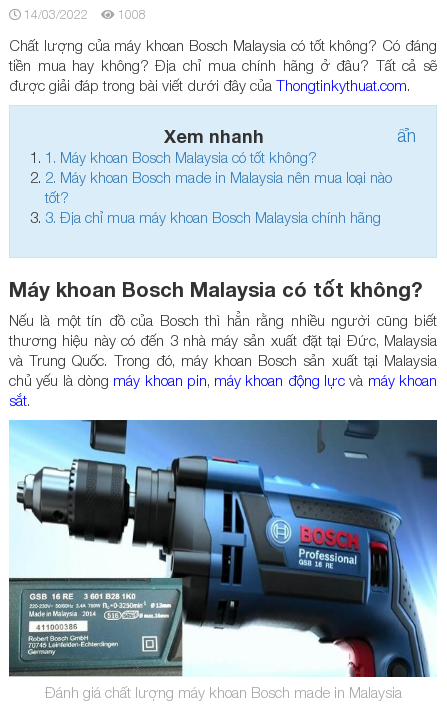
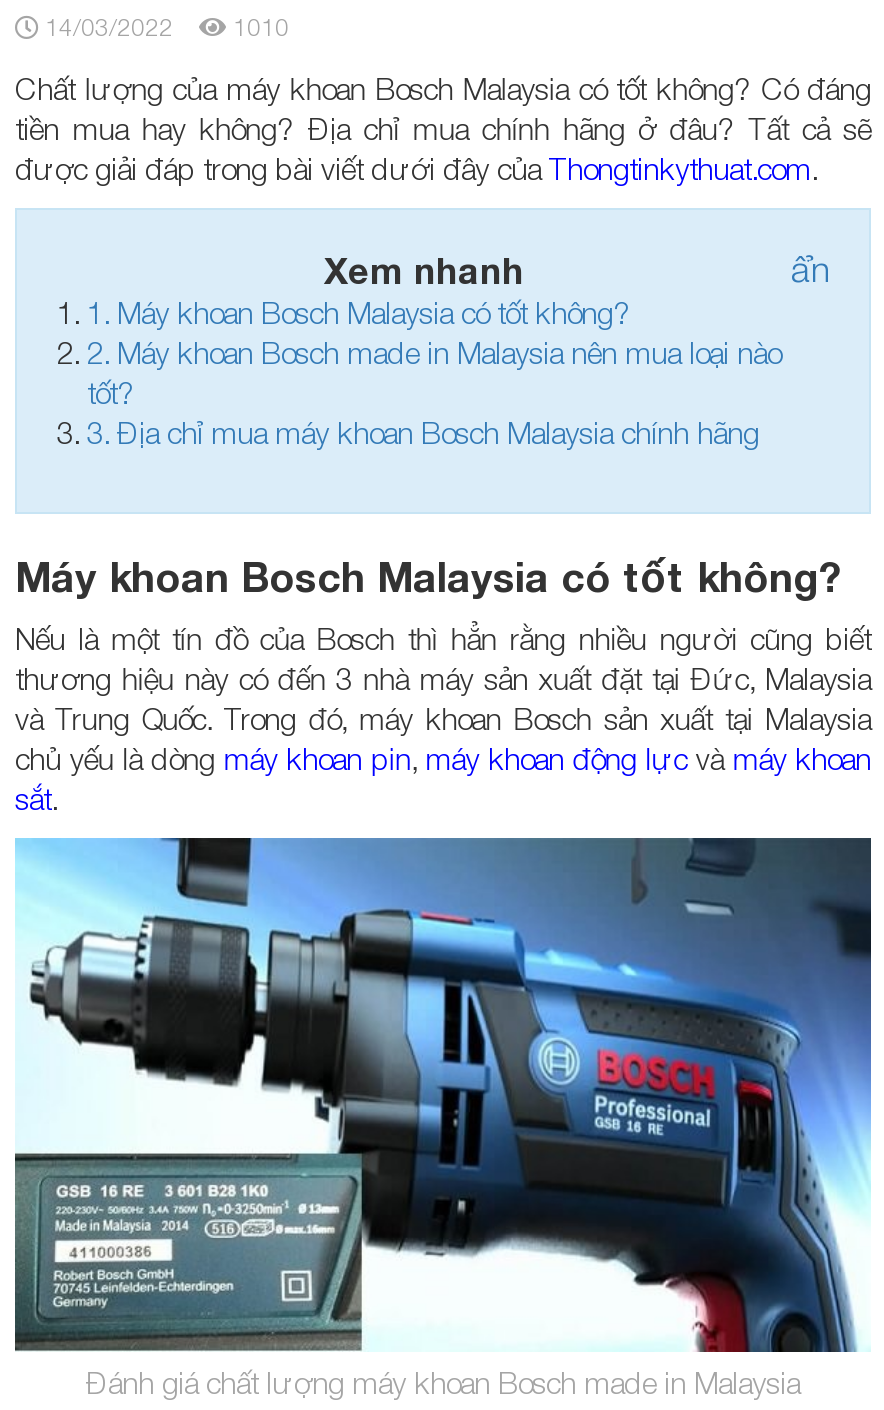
[21,7,146,22] 14/03/2022 1008 -> [39,12,289,42] 14/03/2022 1010

